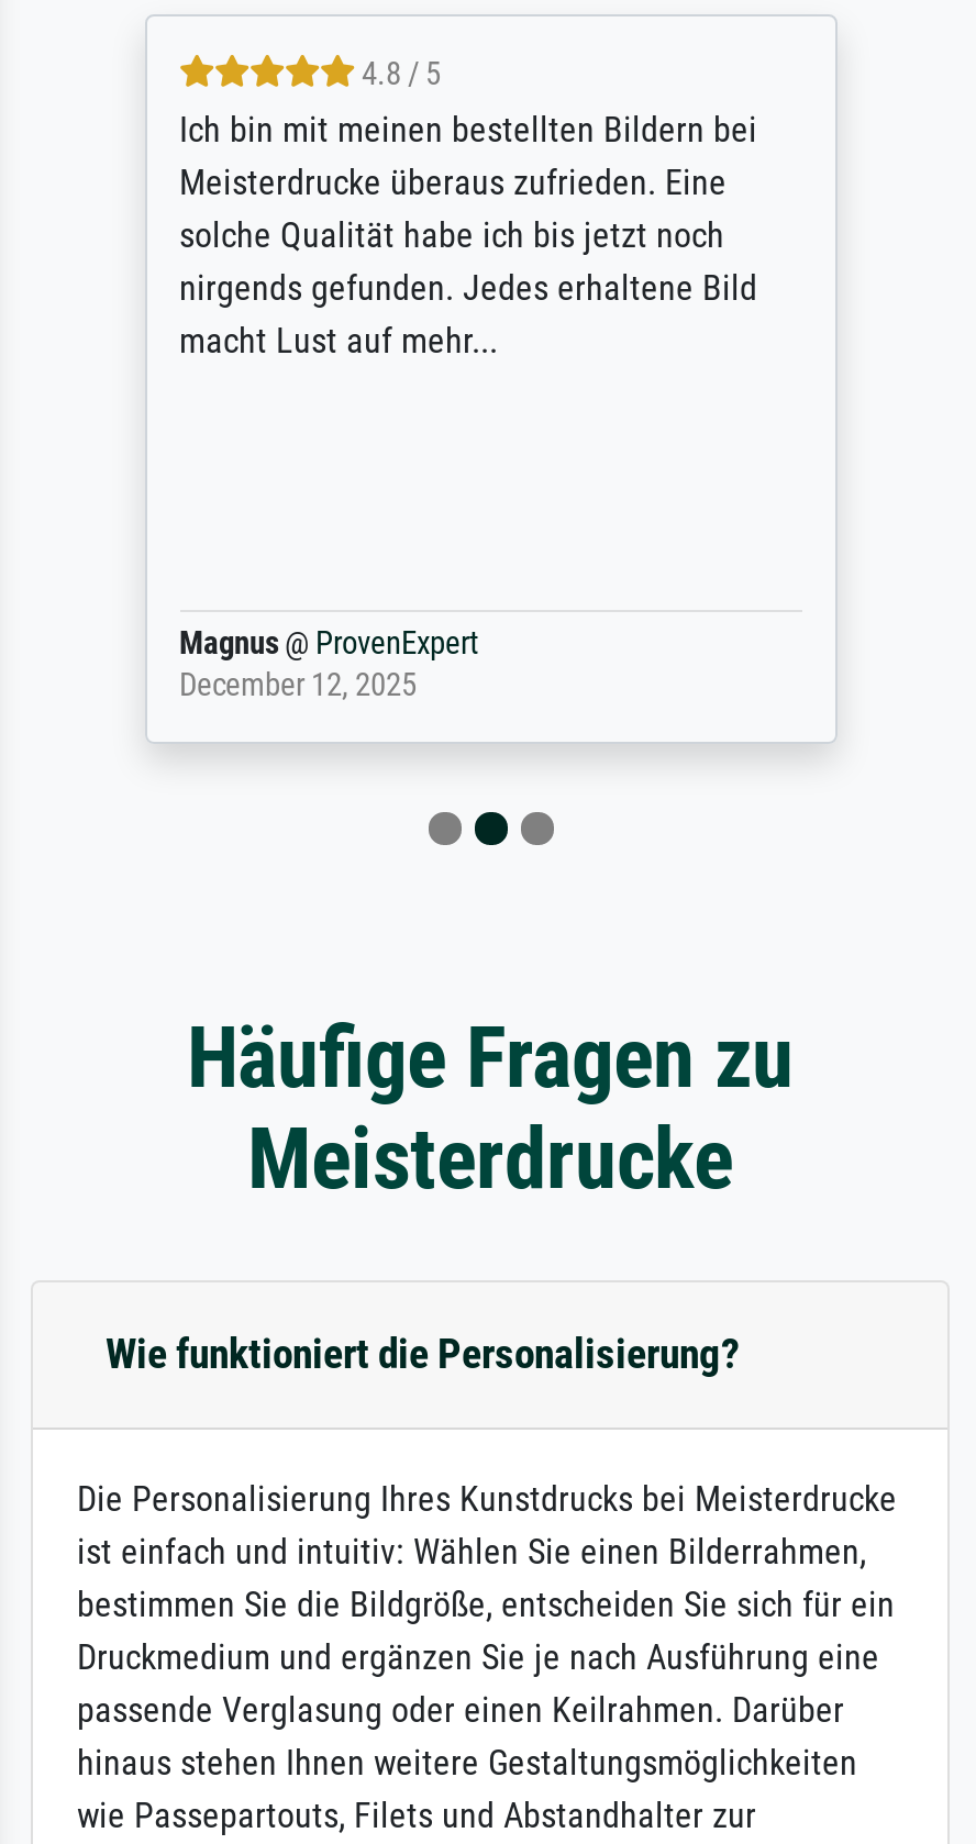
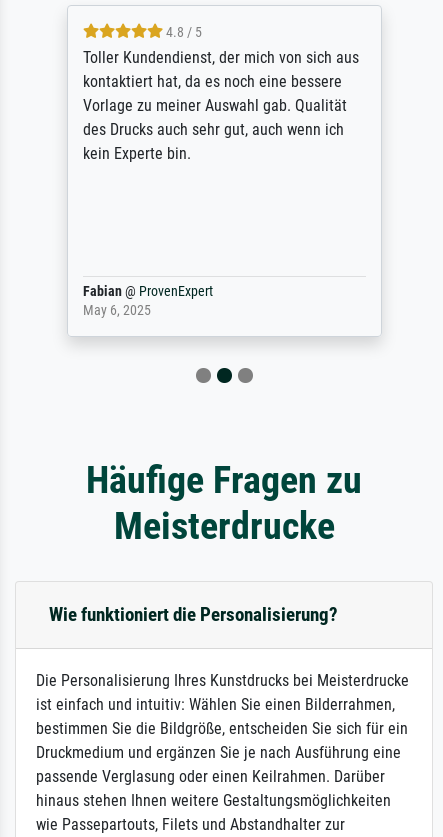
[179,109,757,362] Ich bin mit meinen bestellten Bildern bei | Meisterdrucke überaus zufrieden. Eine | solche Qualität habe ich bis jetzt noch | nirgends gefunden. Jedes erhaltene Bild | macht Lust auf mehr... -> [82,48,358,163] Toller Kundendienst, der mich von sich aus | kontaktiert hat, da es noch eine bessere | Vorlage zu meiner Auswahl gab. Qualität | des Drucks auch sehr gut, auch wenn ich | kein Experte bin.
[179,626,478,705] Magnus @ ProvenExpert | December 12, 2025 -> [82,283,212,319] Fabian @ ProvenExpert | May 6, 2025

